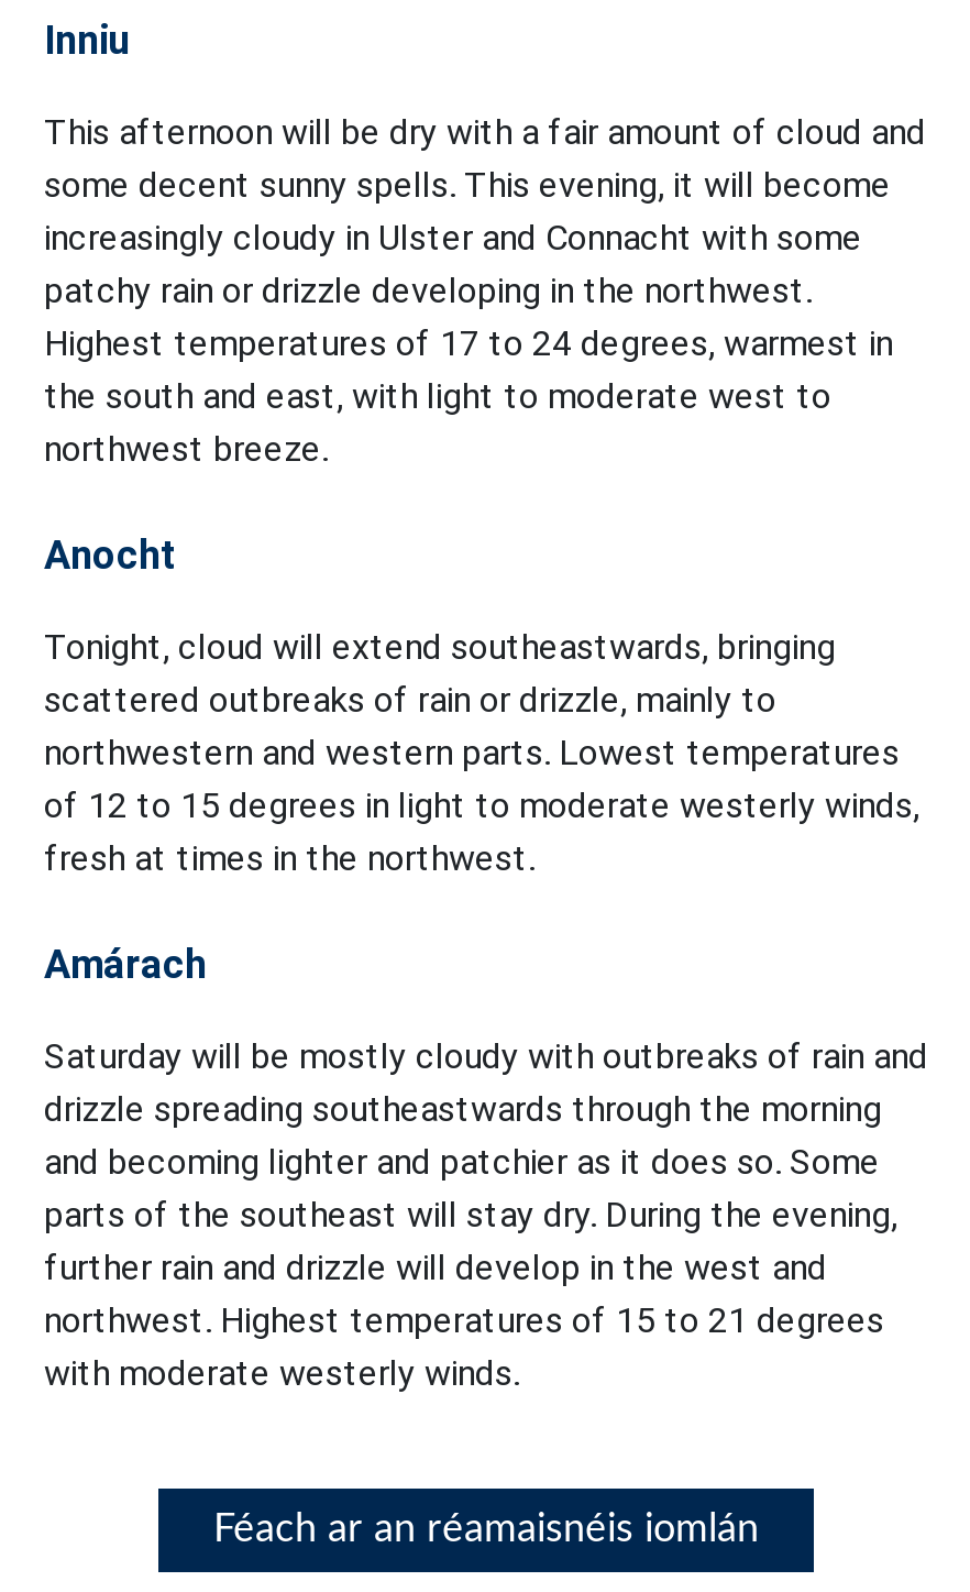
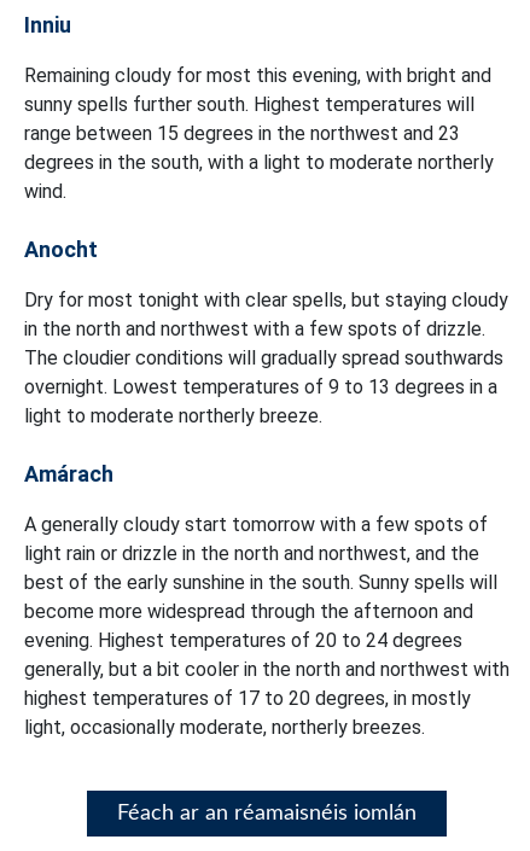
[44,112,926,470] This afternoon will be dry with a fair amount of cloud and | some decent sunny spells. This evening, it will become | increasingly cloudy in Ulster and Connacht with some | patchy rain or drizzle developing in the northwest. | Highest temperatures of 17 to 24 degrees, warmest in | the south and east, with light to moderate west to | northwest breeze. -> [24,64,494,203] Remaining cloudy for most this evening, with bright and | sunny spells further south. Highest temperatures will | range between 15 degrees in the northwest and 23 | degrees in the south, with a light to moderate northerly | wind.
moved [44,532,178,578] -> [24,237,98,262]: Anocht
[44,627,919,880] Tonight, cloud will extend southeastwards, bringing | scattered outbreaks of rain or drizzle, mainly to | northwestern and western parts. Lowest temperatures | of 12 to 15 degrees in light to moderate westerly winds, | fresh at times in the northwest. -> [24,289,508,428] Dry for most tonight with clear spells, but staying cloudy | in the north and northwest with a few spots of drizzle. | The cloudier conditions will gradually spread southwards | overnight. Lowest temperatures of 9 to 13 degrees in a | light to moderate northerly breeze.
moved [44,941,207,988] -> [24,461,113,487]: Amárach
[44,1036,928,1395] Saturday will be mostly cloudy with outbreaks of rain and | drizzle spreading southeastwards through the morning | and becoming lighter and patchier as it does so. Some | parts of the southeast will stay dry. During the evening, | further rain and drizzle will develop in the west and | northwest. Highest temperatures of 15 to 21 degrees | with moderate westerly winds. -> [24,513,509,739] A generally cloudy start tomorrow with a few spots of | light rain or drizzle in the north and northwest, and the | best of the early sunshine in the south. Sunny spells will | become more widespread through the afternoon and | evening. Highest temperatures of 20 to 24 degrees | generally, but a bit cooler in the north and northwest with | highest temperatures of 17 to 20 degrees, in mostly | light, occasionally moderate, northerly breezes.

